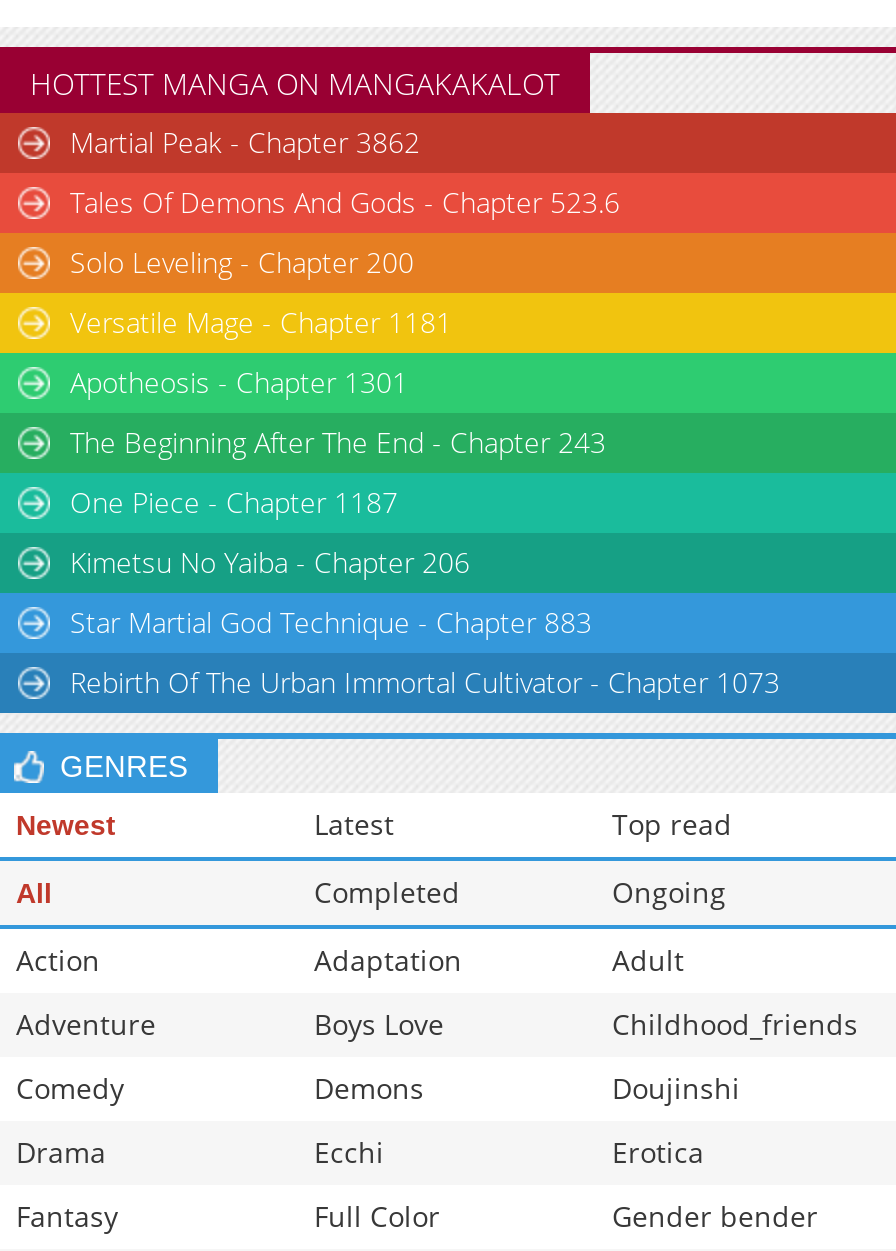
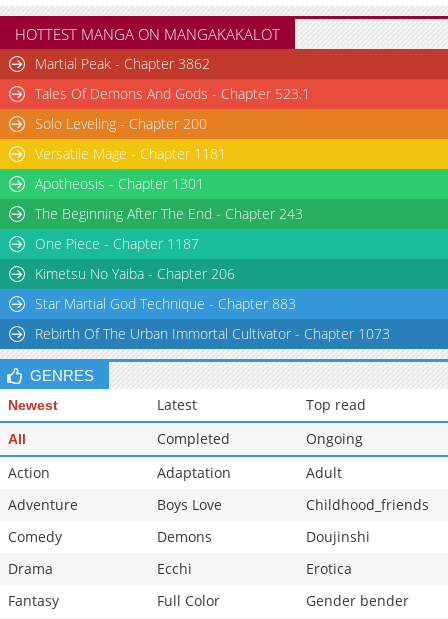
[70,184,620,222] Tales Of Demons And Gods - Chapter 523.6 -> [35,84,310,103] Tales Of Demons And Gods - Chapter 523.1

